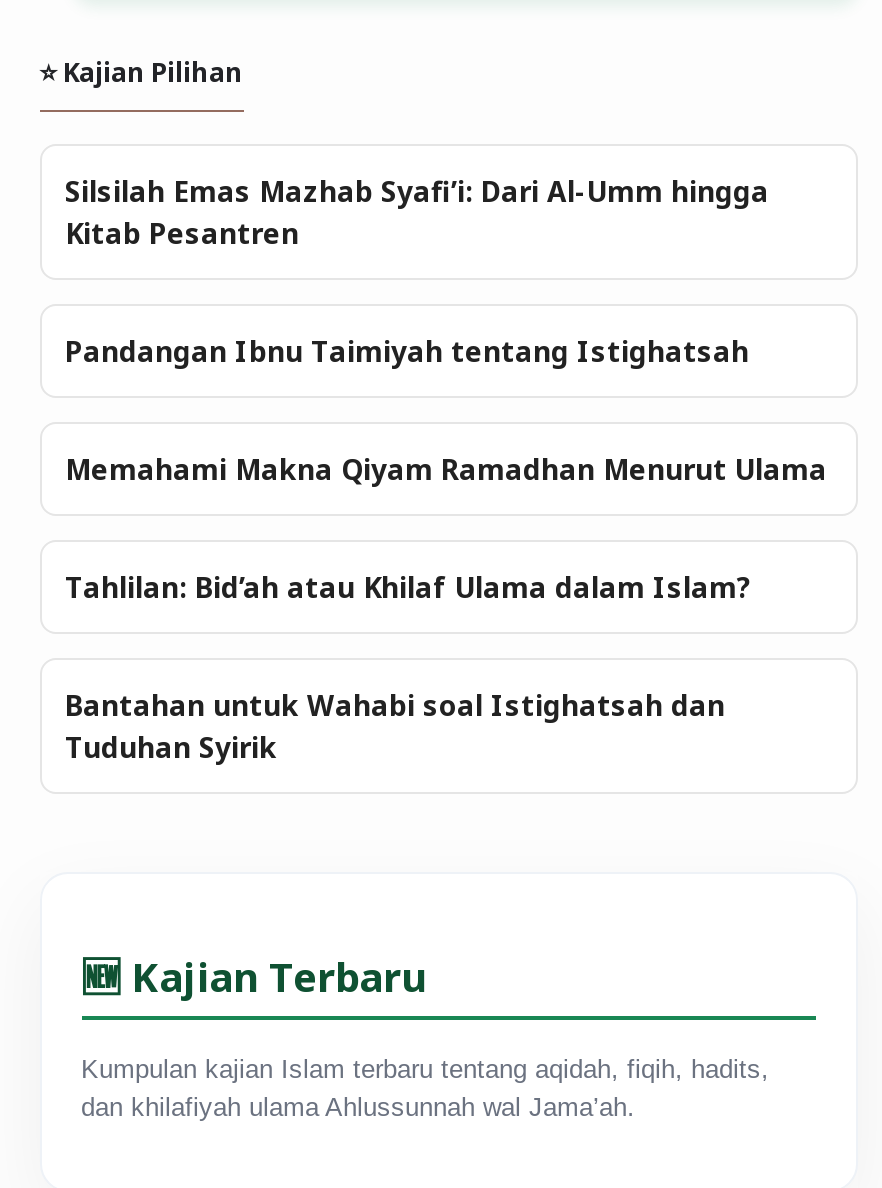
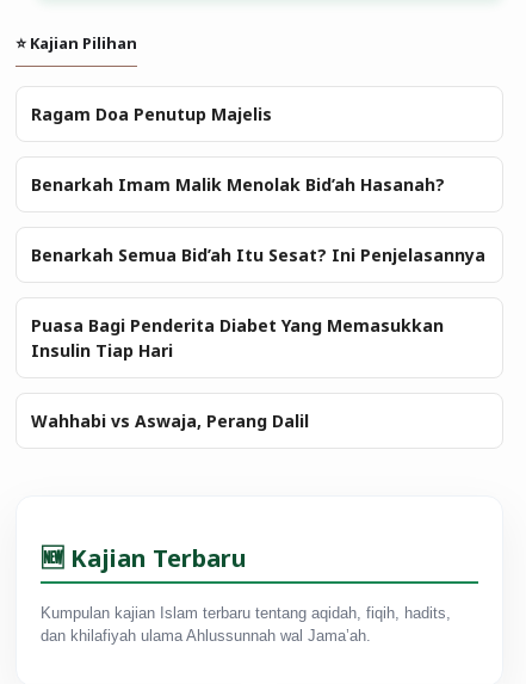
[65,172,769,252] Silsilah Emas Mazhab Syafi’i: Dari Al-Umm hingga | Kitab Pesantren -> [30,102,271,125] Ragam Doa Penutup Majelis
[65,332,749,370] Pandangan Ibnu Taimiyah tentang Istighatsah -> [30,173,444,196] Benarkah Imam Malik Menolak Bid’ah Hasanah?
[65,450,827,488] Memahami Makna Qiyam Ramadhan Menurut Ulama -> [30,243,485,266] Benarkah Semua Bid’ah Itu Sesat? Ini Penjelasannya
[65,568,753,606] Tahlilan: Bid’ah atau Khilaf Ulama dalam Islam? -> [30,314,443,361] Puasa Bagi Penderita Diabet Yang Memasukkan | Insulin Tiap Hari
[65,686,725,766] Bantahan untuk Wahabi soal Istighatsah dan | Tuduhan Syirik -> [30,409,308,432] Wahhabi vs Aswaja, Perang Dalil

